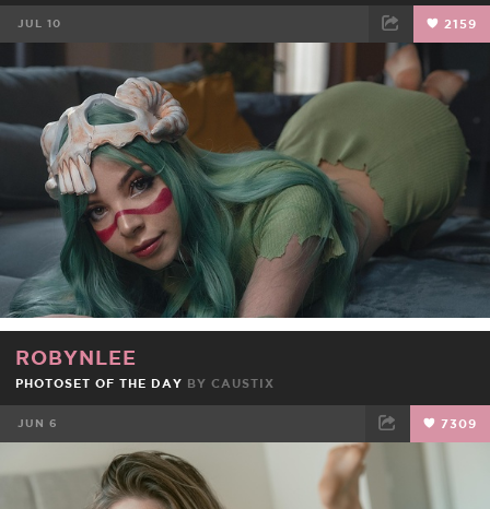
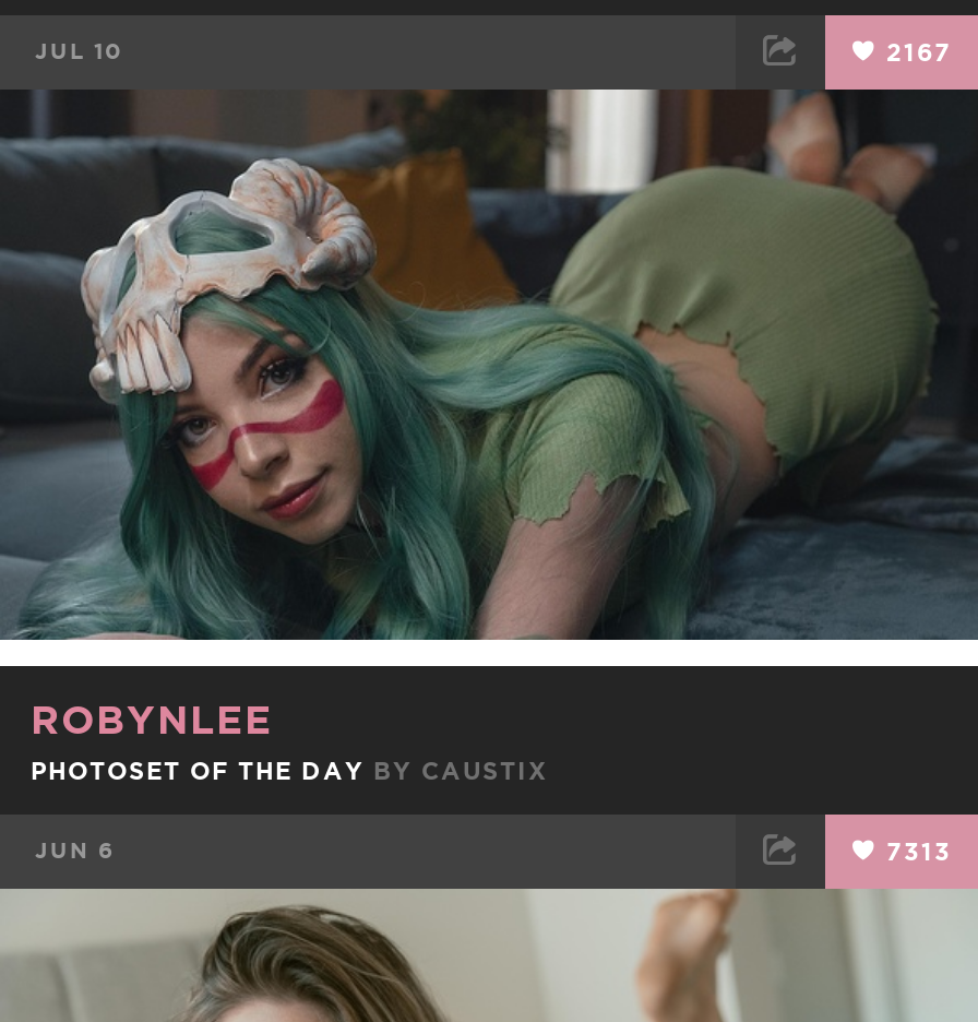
[440,18,477,31] 2159 -> [878,40,952,66] 2167
[436,418,477,431] 7309 -> [878,839,952,866] 7313

